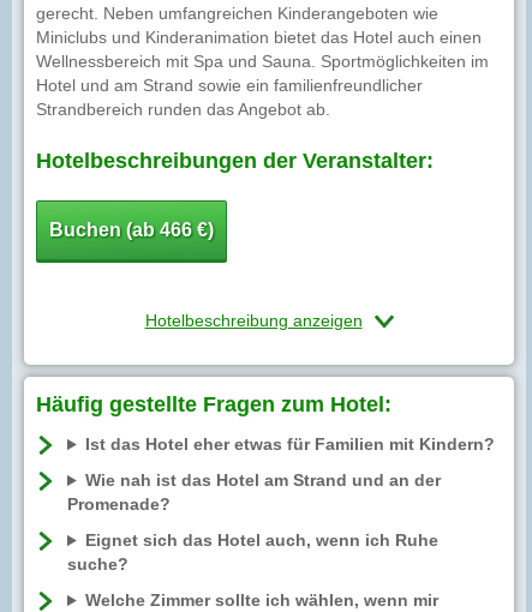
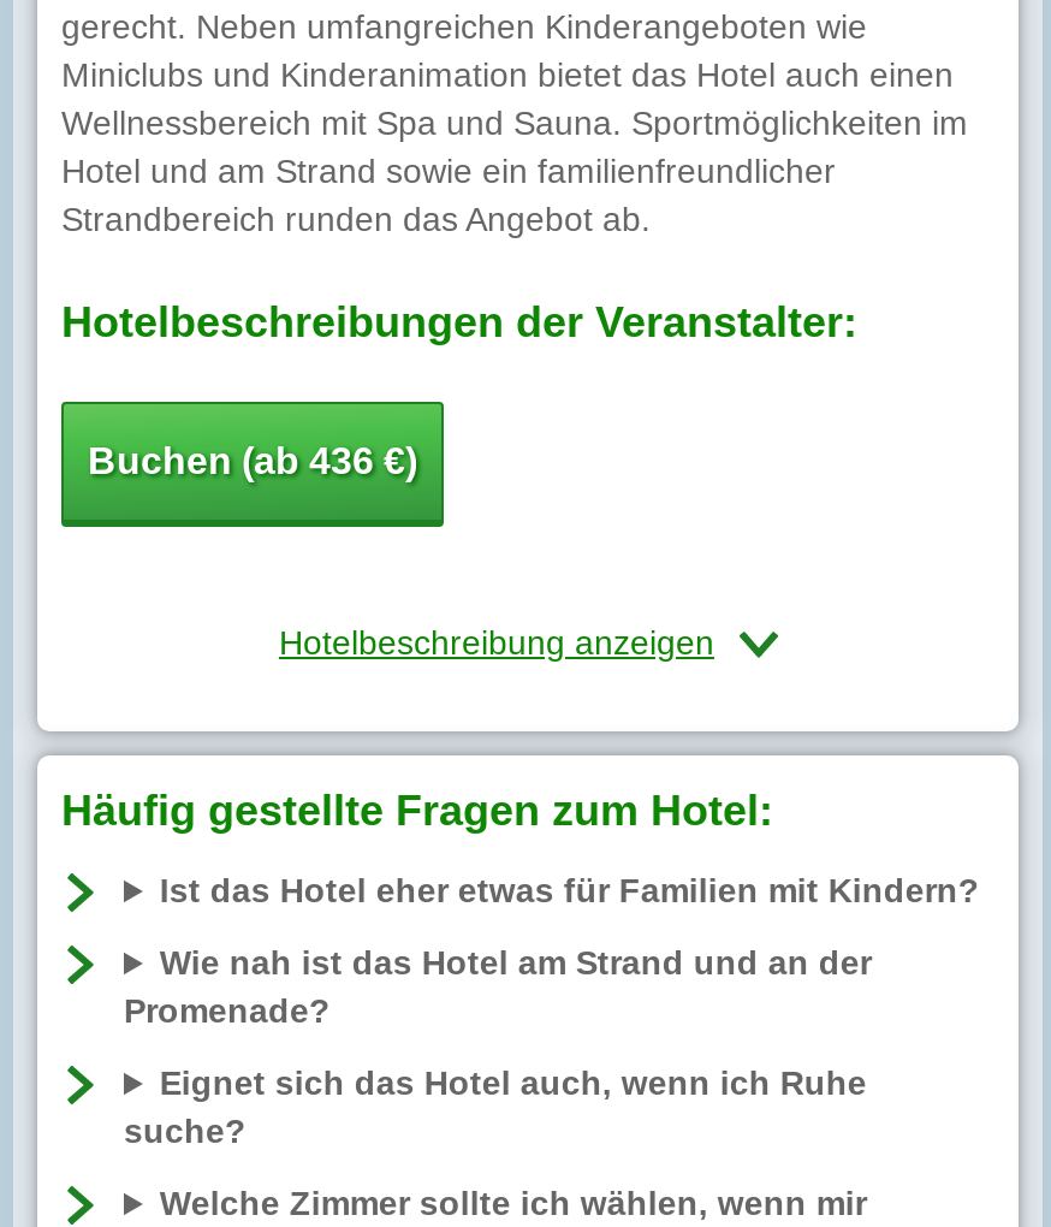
[49,219,214,240] Buchen (ab 466 €) -> [88,440,417,481] Buchen (ab 436 €)

